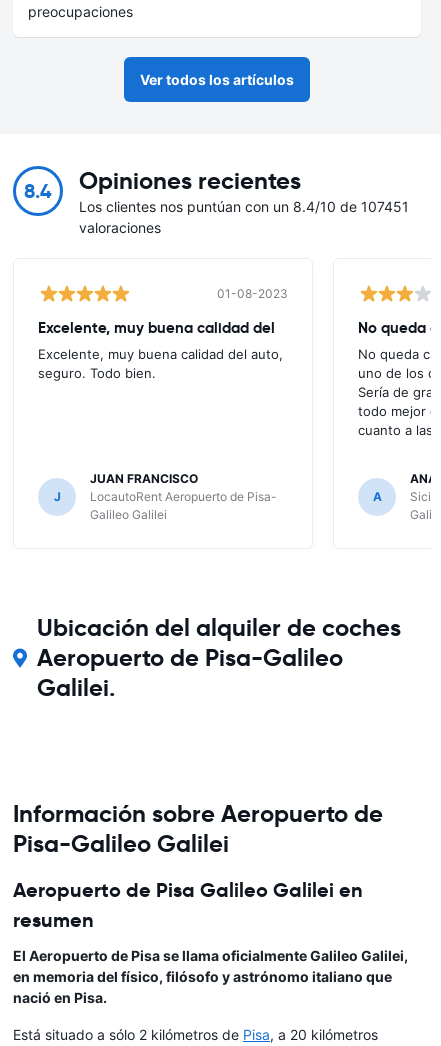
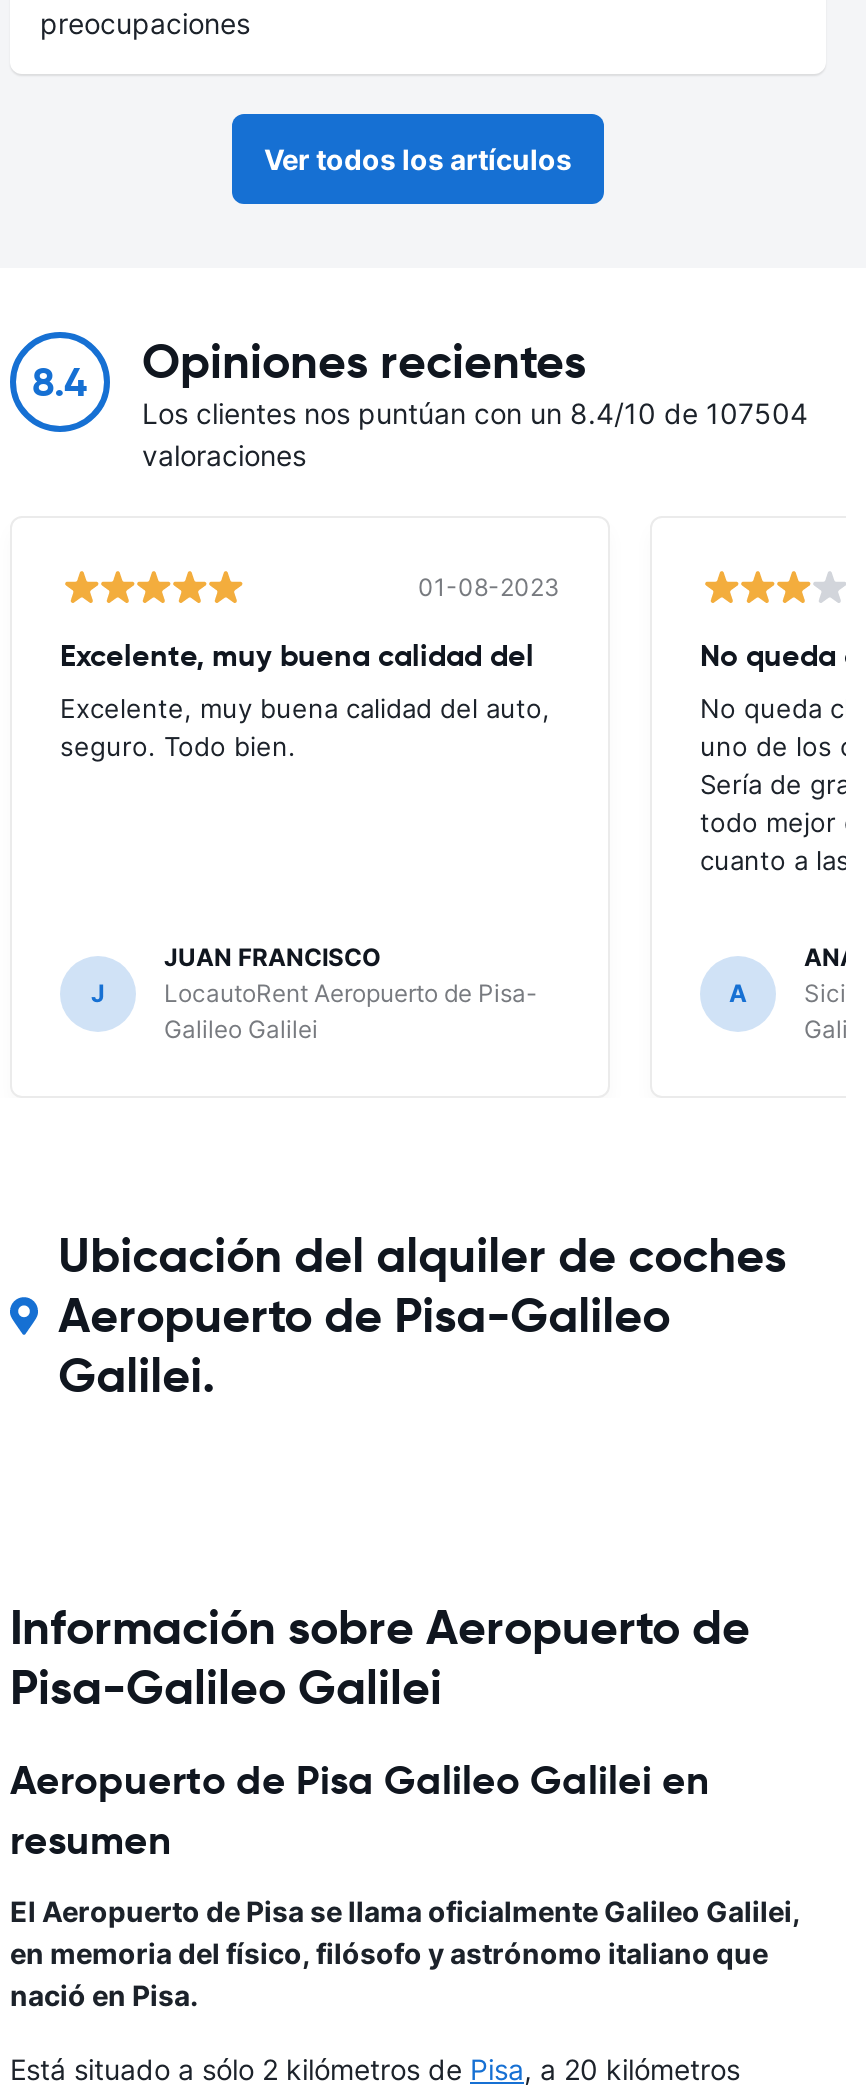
[79,198,409,215] Los clientes nos puntúan con un 8.4/10 de 107451 -> [142,396,808,430] Los clientes nos puntúan con un 8.4/10 de 107504

